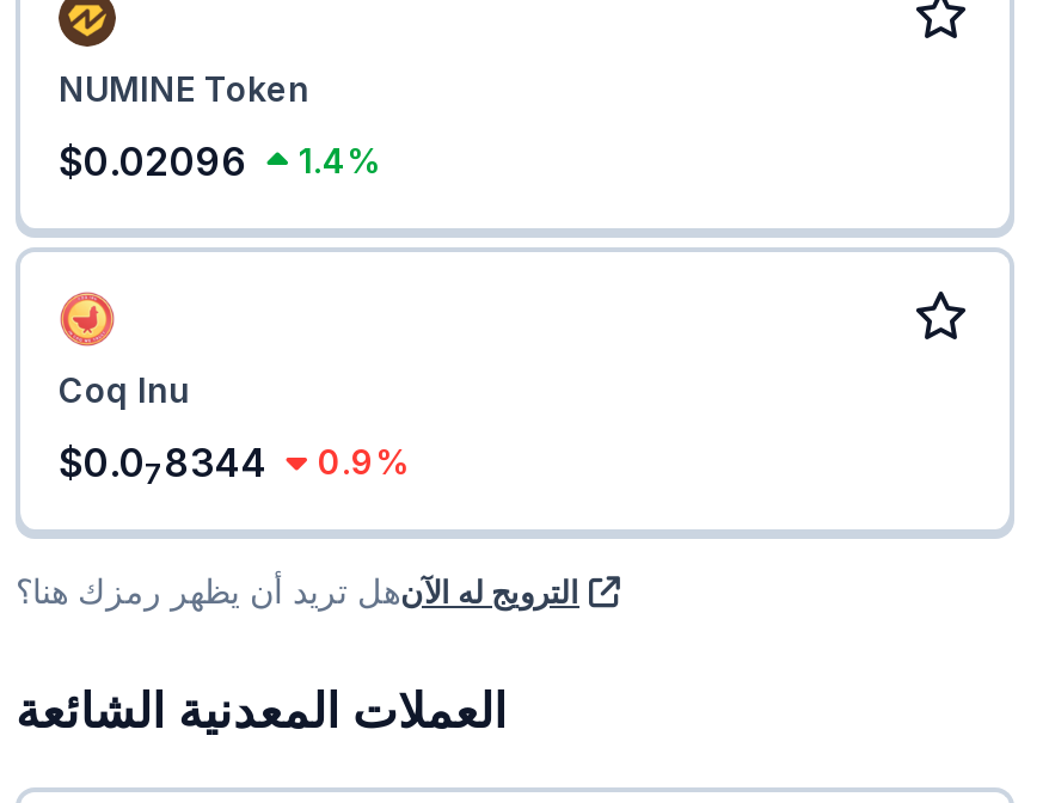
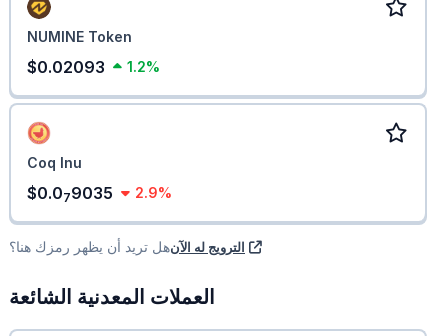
[59,136,247,184] $0.02096 -> [27,57,105,77] $0.02093
[299,139,380,179] 1.4% -> [126,58,159,75] 1.2%
[59,438,266,490] $0.078344 -> [27,183,113,205] $0.079035
[318,440,409,481] 0.9% -> [134,184,171,201] 2.9%

